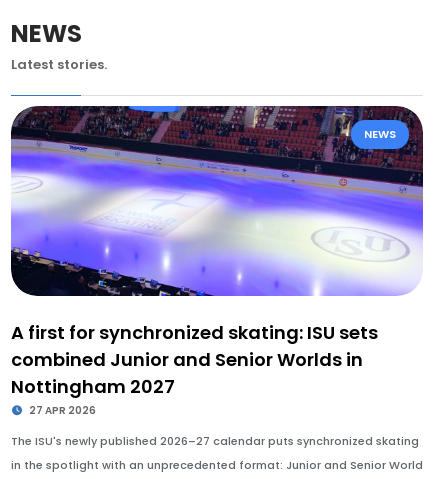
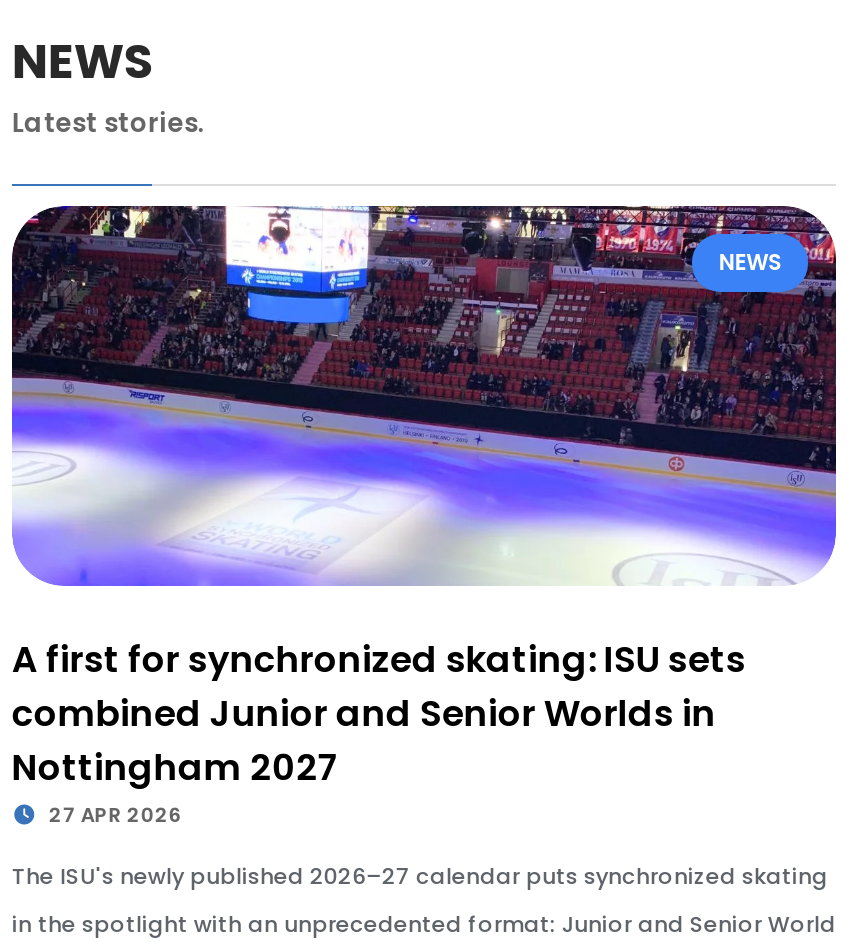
[10,105,424,297] [image] -> [10,204,838,588] [image]

